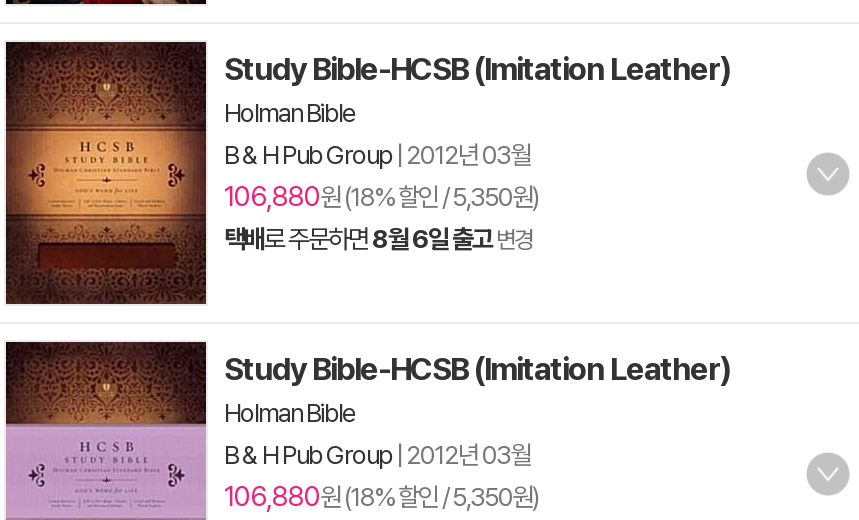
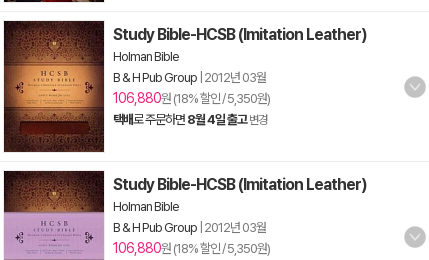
[224,224,532,254] 택배로 주문하면8월 6일 출고 변경 -> [113,112,267,127] 택배로 주문하면8월 4일 출고 변경

